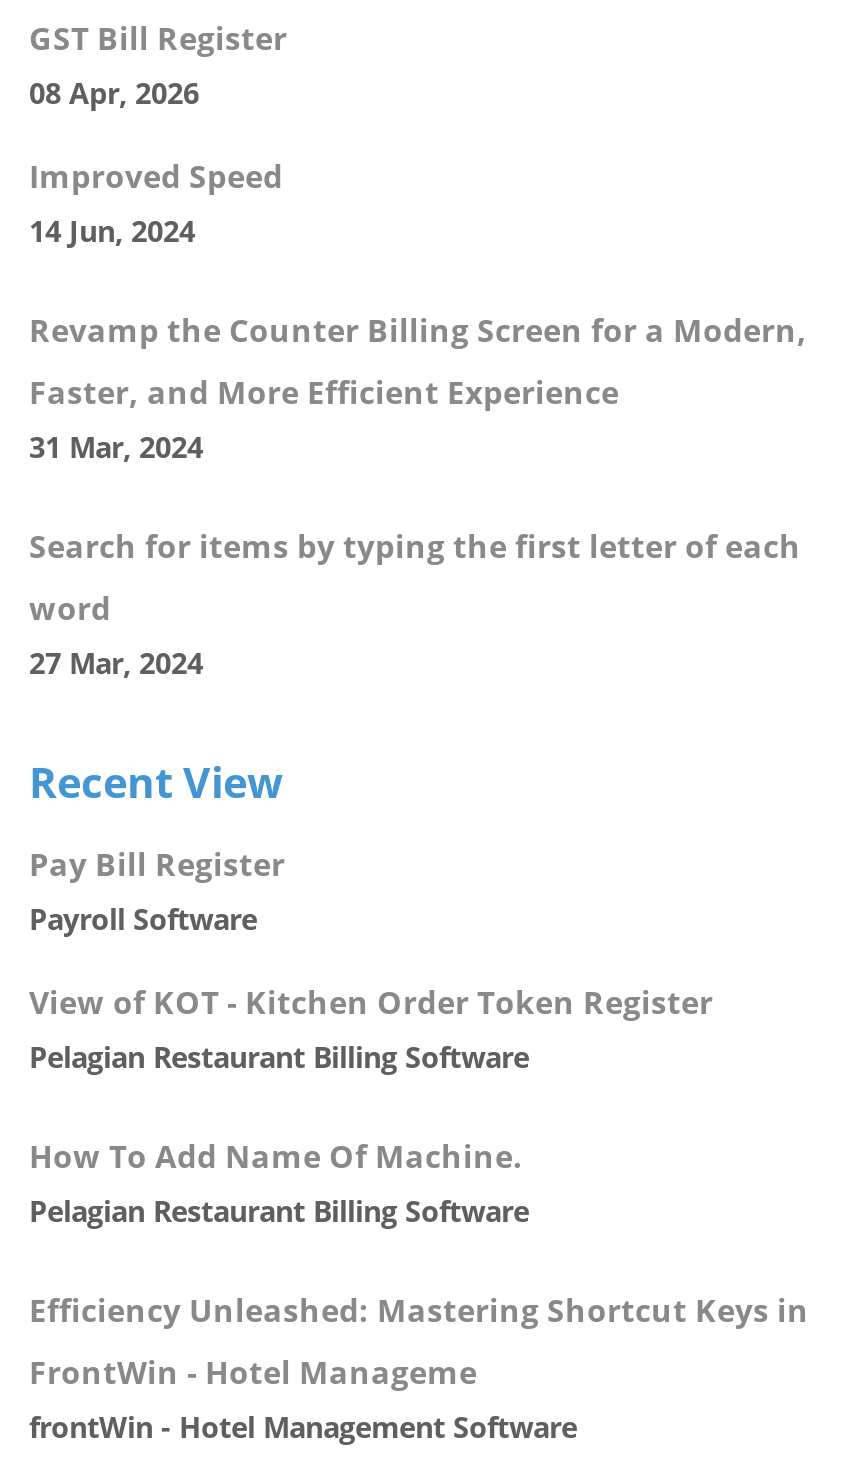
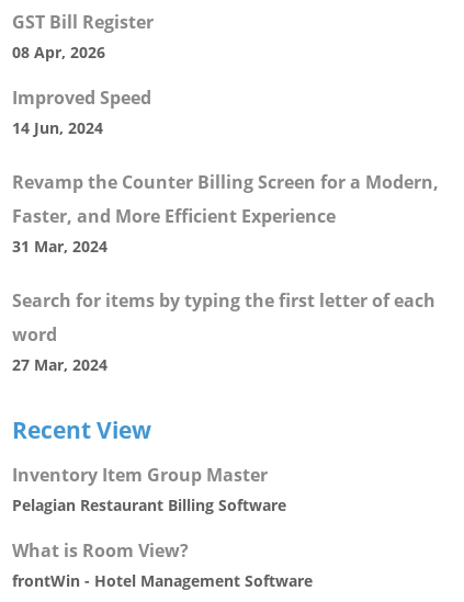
[29,842,713,1024] Pay Bill Register | Payroll Software | View of KOT - Kitchen Order Token Register -> [12,463,268,487] Inventory Item Group Master
[29,1134,809,1394] How To Add Name Of Machine. | Pelagian Restaurant Billing Software | Efficiency Unleashed: Mastering Shortcut Keys in | FrontWin - Hotel Manageme -> [12,538,189,563] What is Room View?

